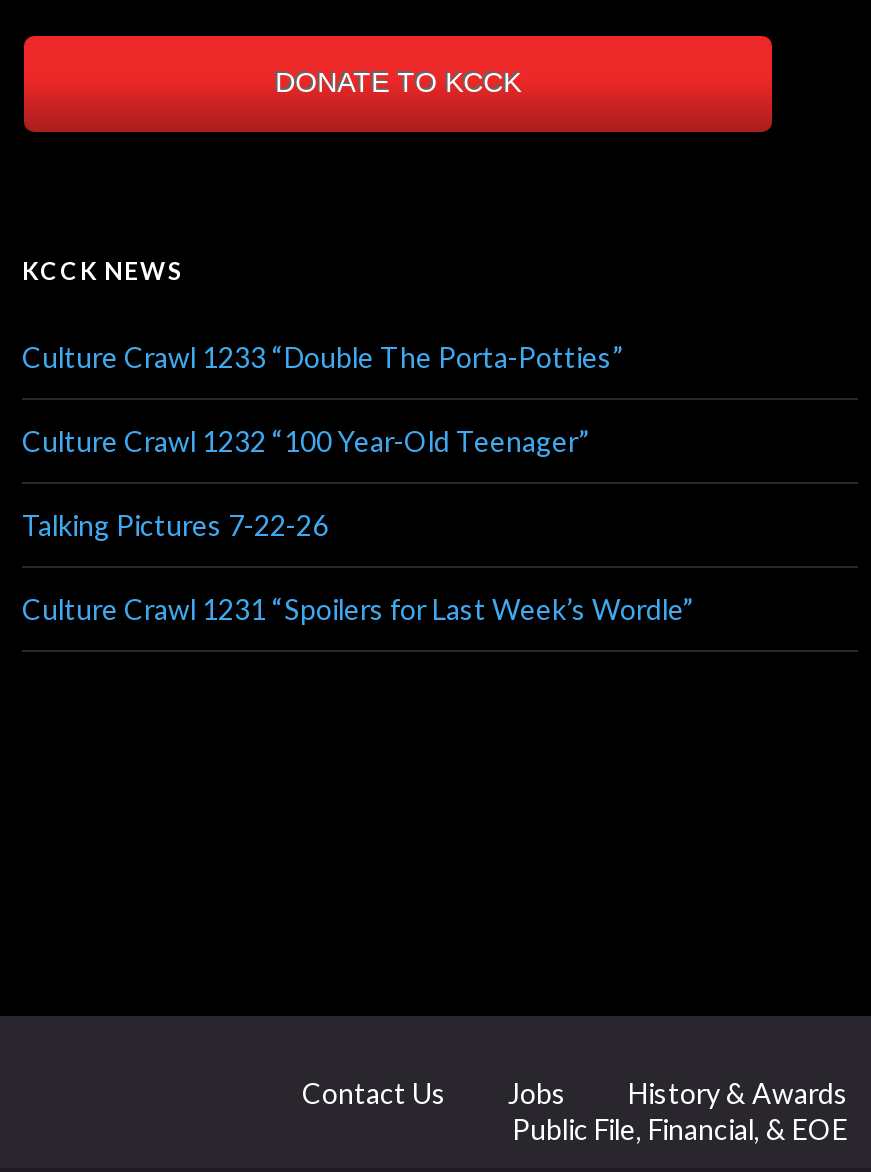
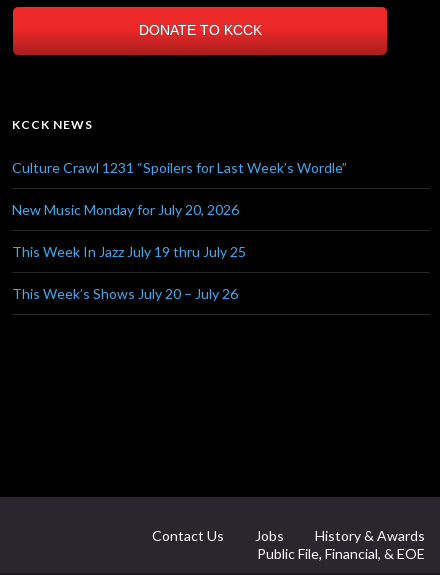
[22,339,622,541] Culture Crawl 1233 “Double The Porta-Potties” | Culture Crawl 1232 “100 Year-Old Teenager” | Talking Pictures 7-22-26 -> none
moved [22,591,692,625] -> [12,159,347,176]: Culture Crawl 1231 “Spoilers for Last Week’s Wordle”
none -> [12,201,246,302] New Music Monday for July 20, 2026 | This Week In Jazz July 19 thru July 25 | This Week’s Shows July 20 – July 26

